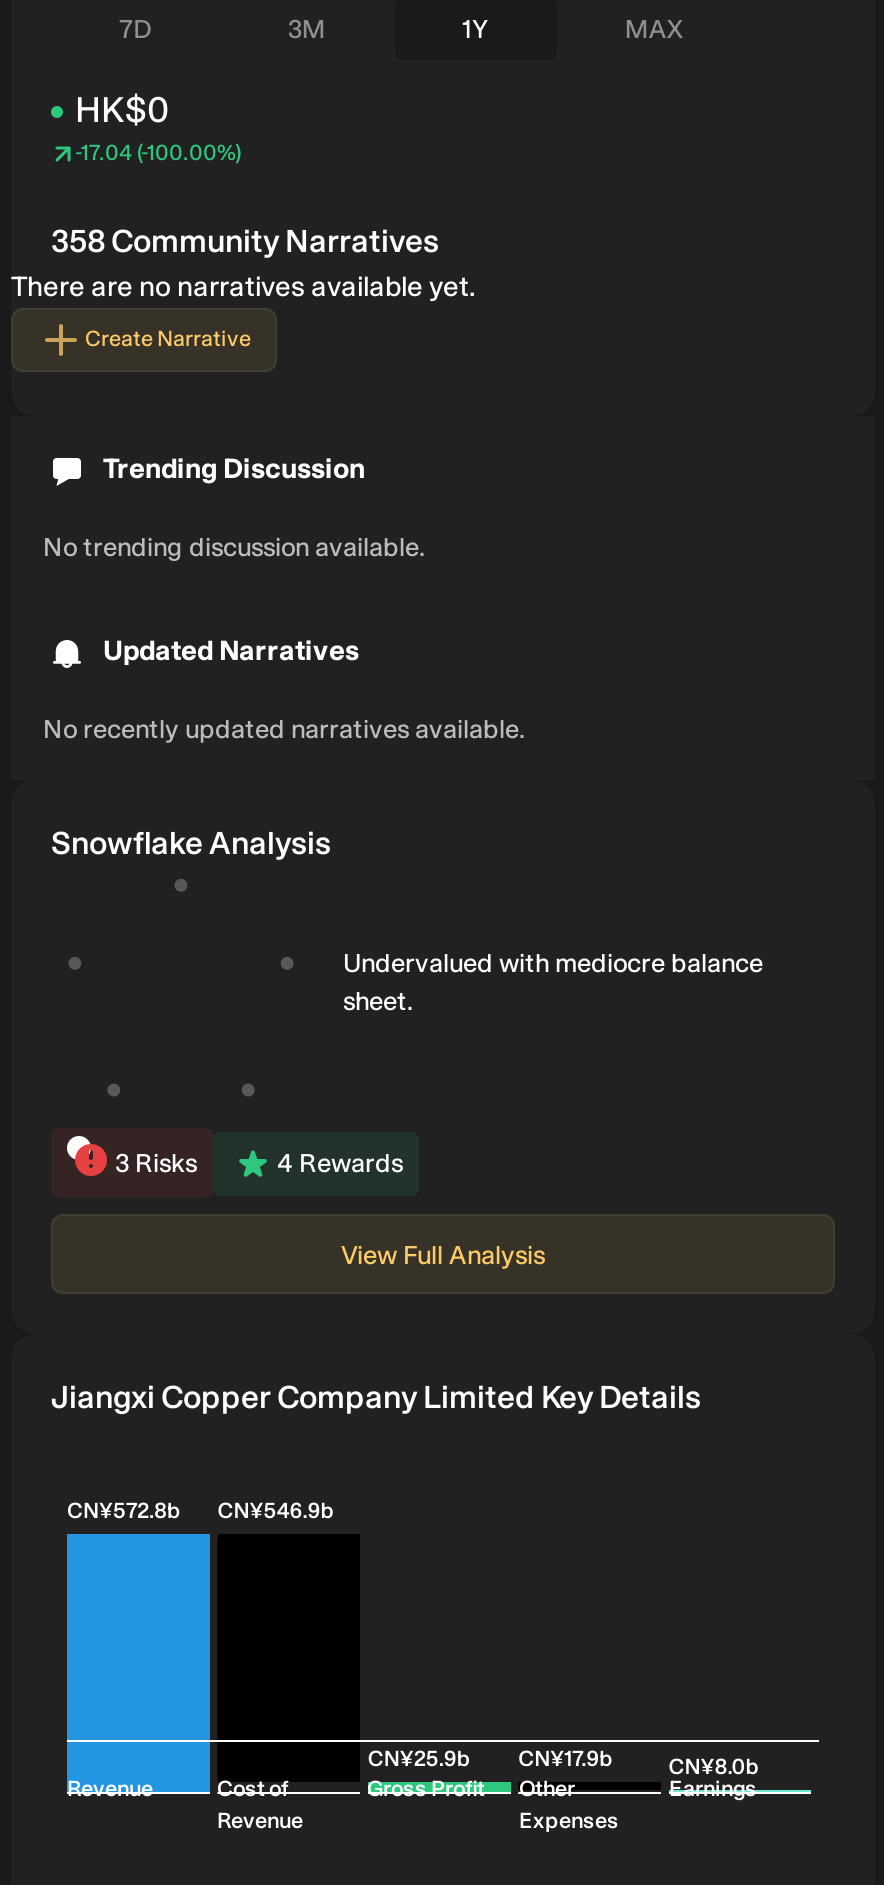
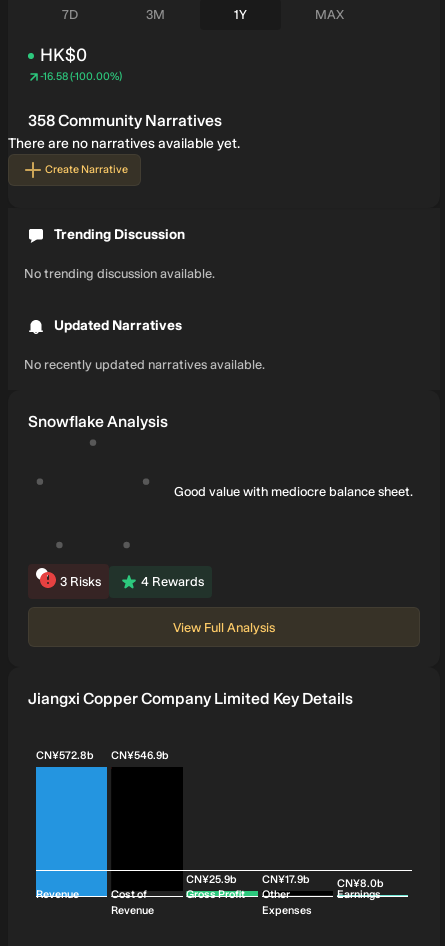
[75,140,241,166] -17.04 (-100.00%) -> [40,70,122,83] -16.58 (-100.00%)
[343,948,763,1016] Undervalued with mediocre balance | sheet. -> [174,483,413,498] Good value with mediocre balance sheet.

